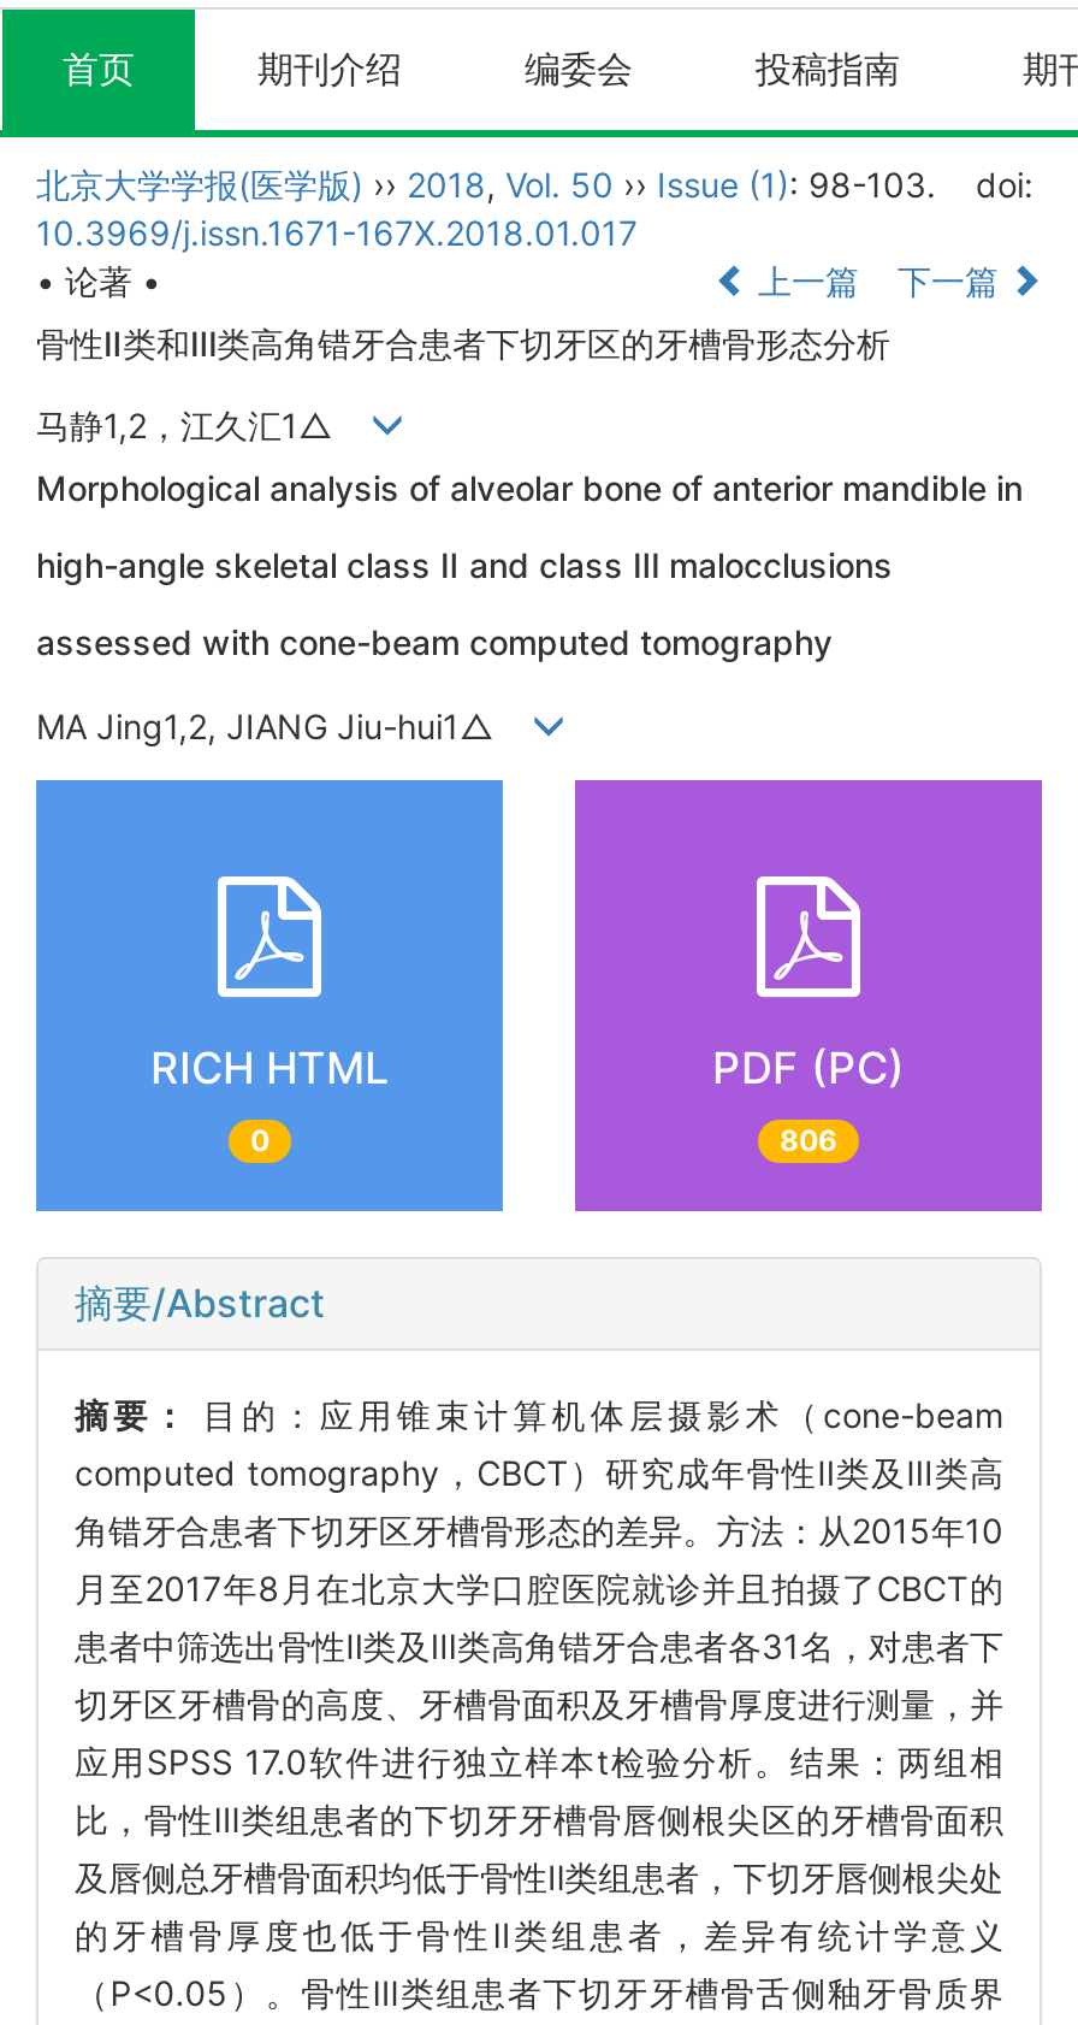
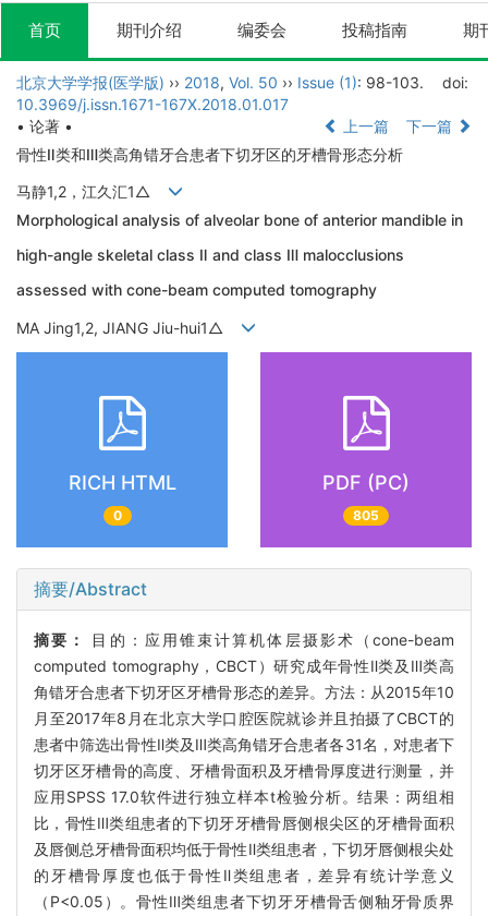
[780,1123,837,1159] 806 -> [353,508,379,524] 805

